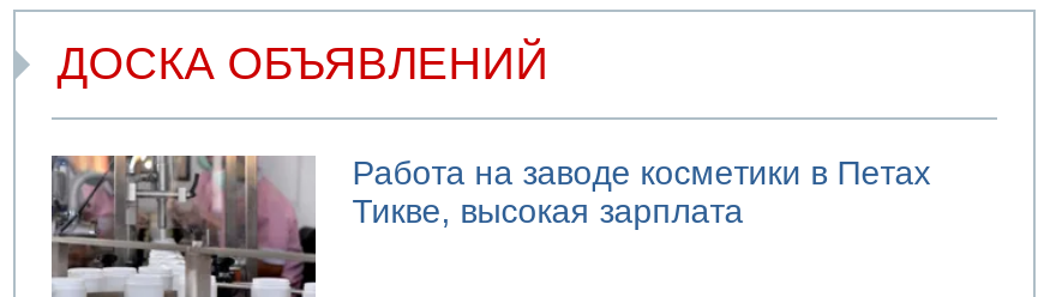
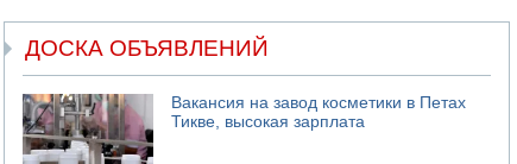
[352,157,930,193] Работа на заводе косметики в Петах -> [171,94,466,112] Вакансия на завод косметики в Петах

